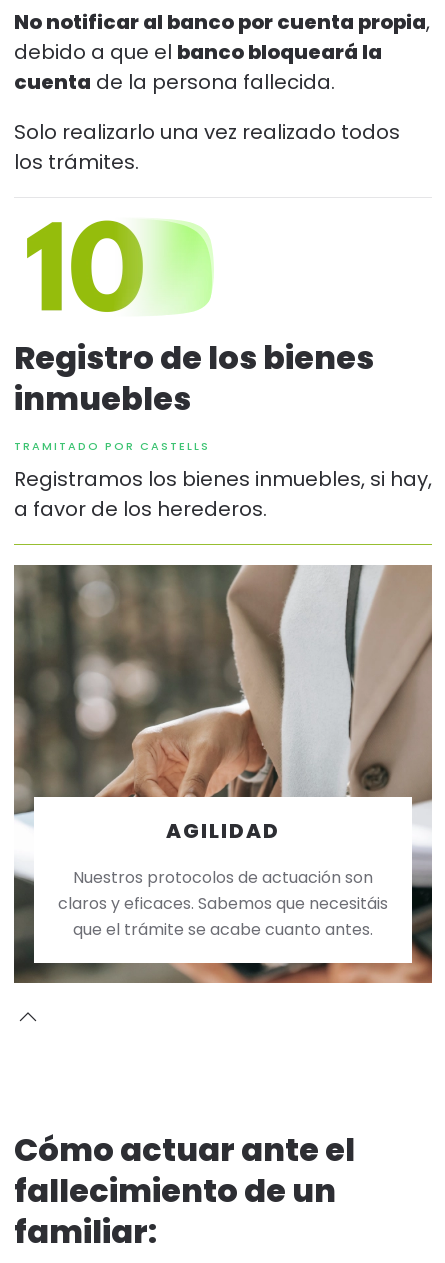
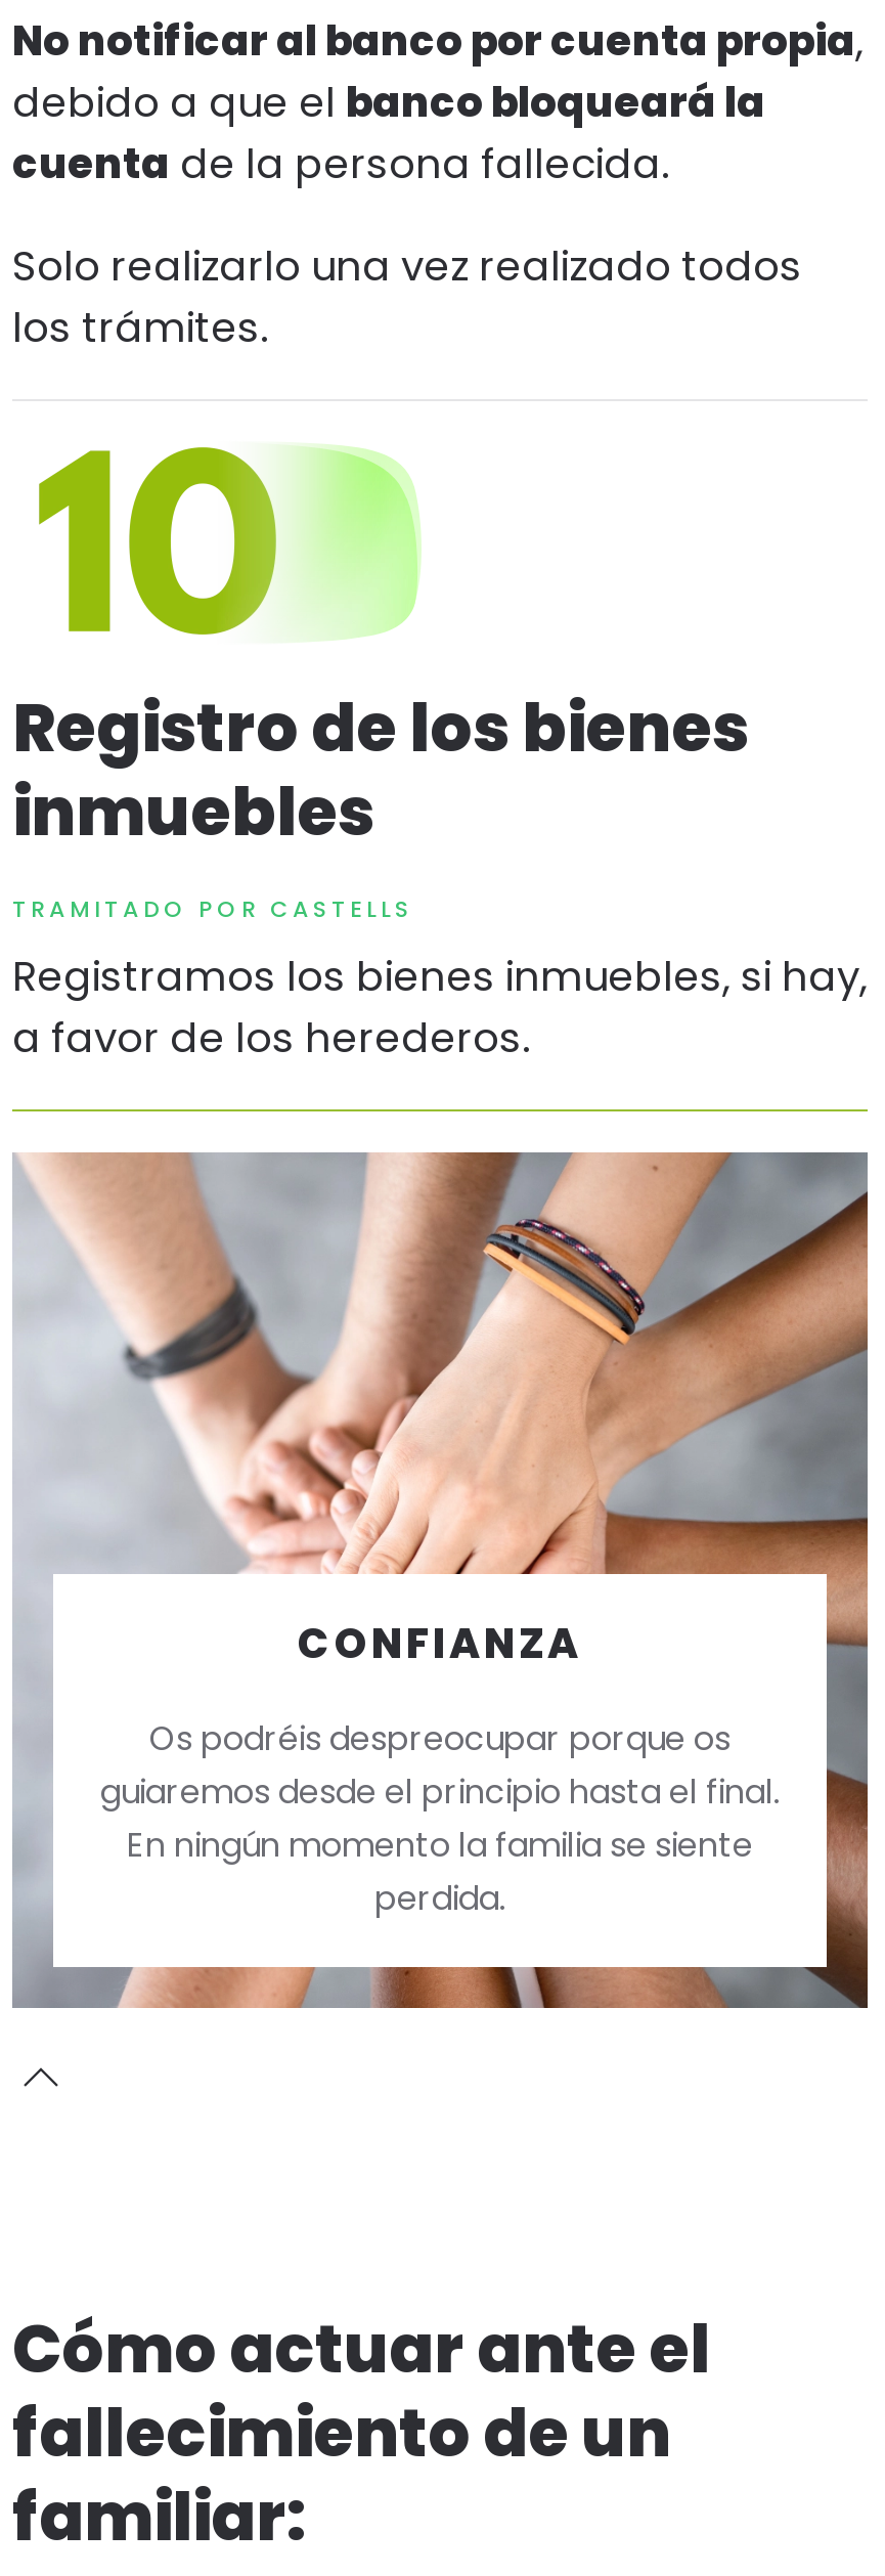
[13,564,433,984] [image] | AGILIDAD -> [12,1150,870,2010] [image] | CONFIANZA
[58,866,388,941] Nuestros protocolos de actuación son | claros y eficaces. Sabemos que necesitáis | que el trámite se acabe cuanto antes. -> [100,1715,780,1922] Os podréis despreocupar porque os | guiaremos desde el principio hasta el final. | En ningún momento la familia se siente | perdida.

